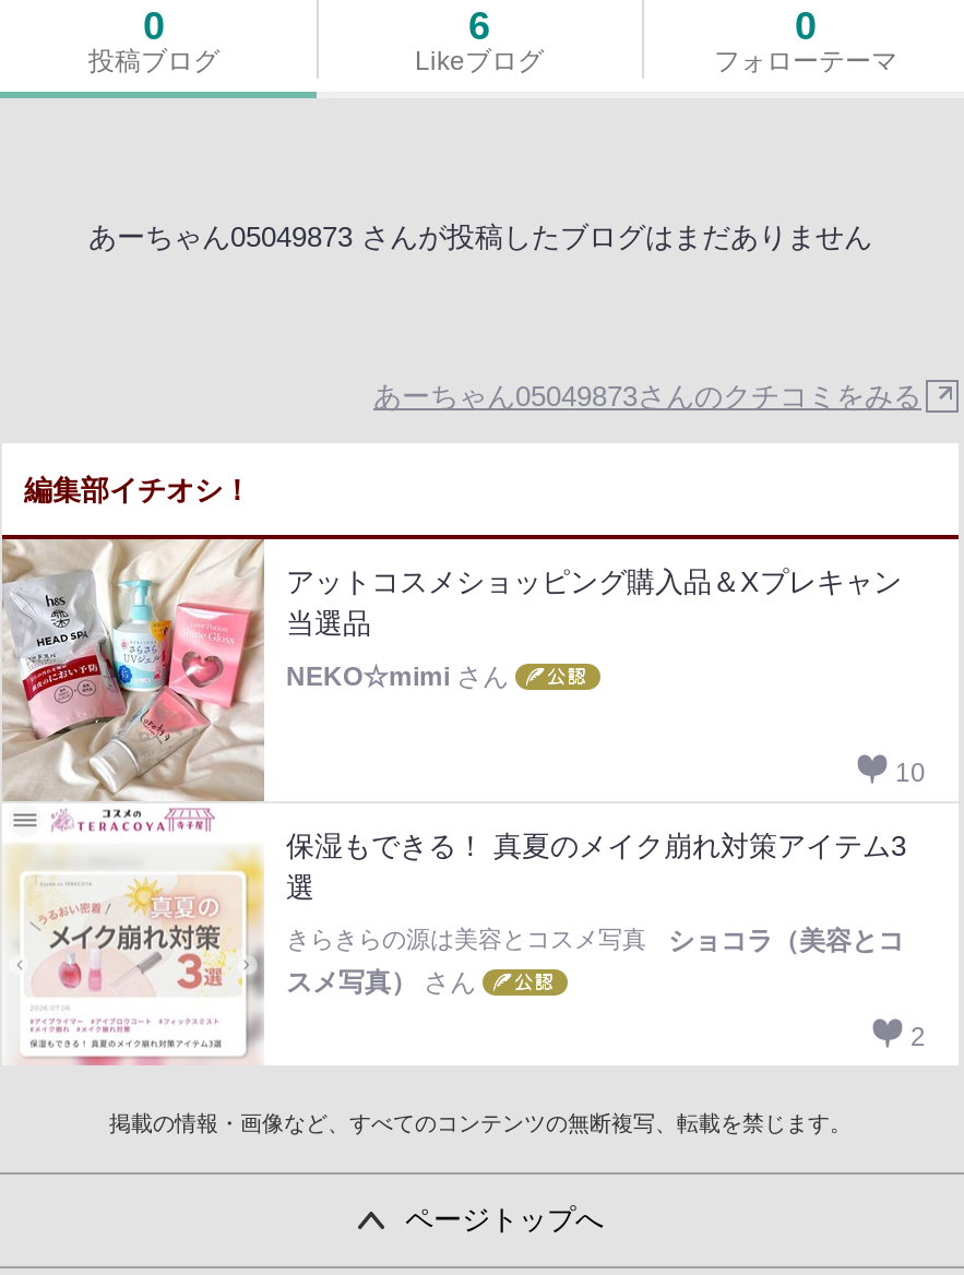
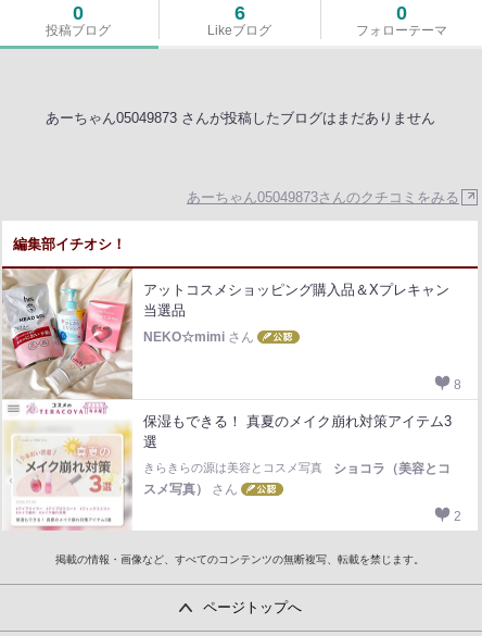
[895,758,926,789] 10 -> [454,378,461,393] 8

